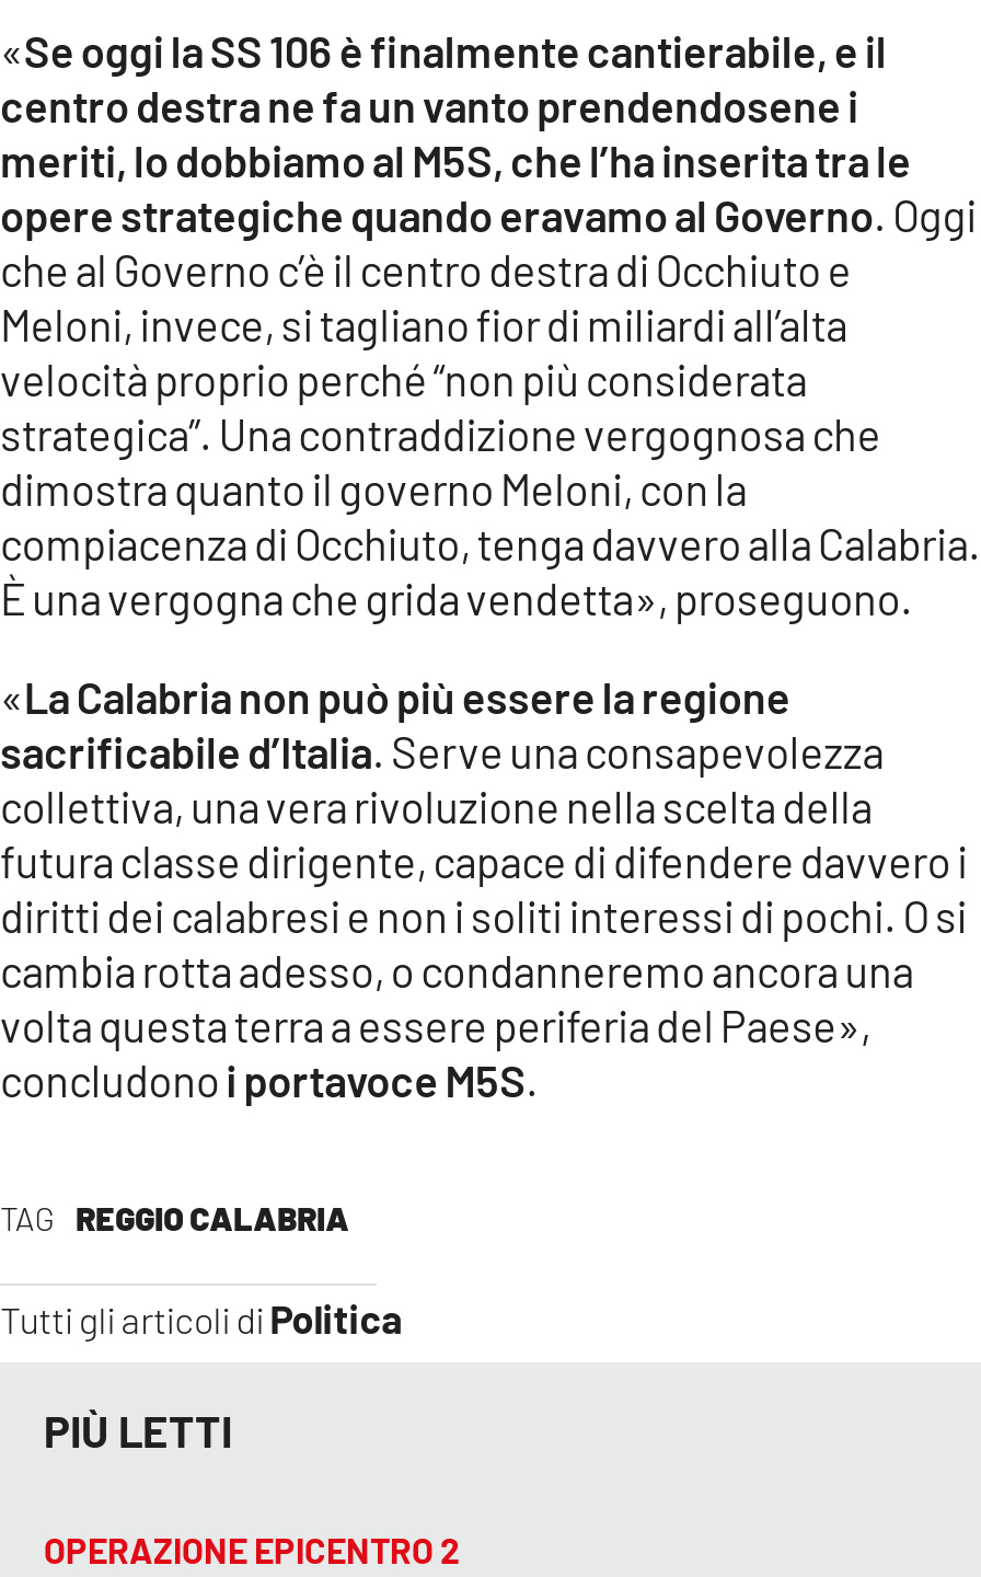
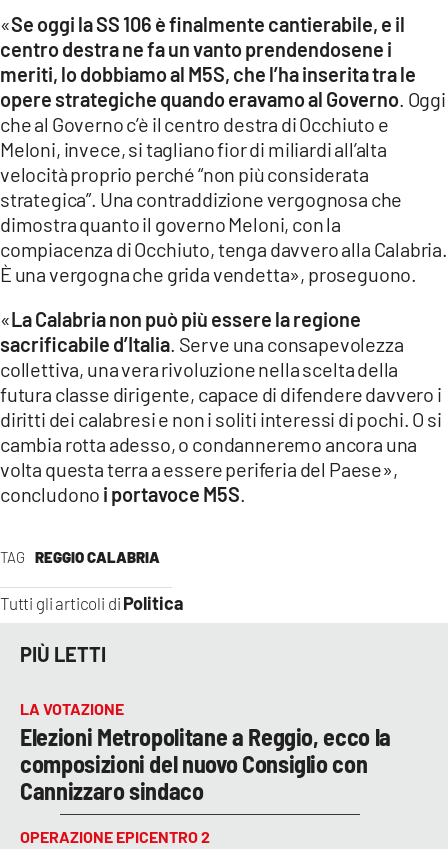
none -> [20,699,391,805] LA VOTAZIONE | Elezioni Metropolitane a Reggio, ecco la | composizioni del nuovo Consiglio con | Cannizzaro sindaco

